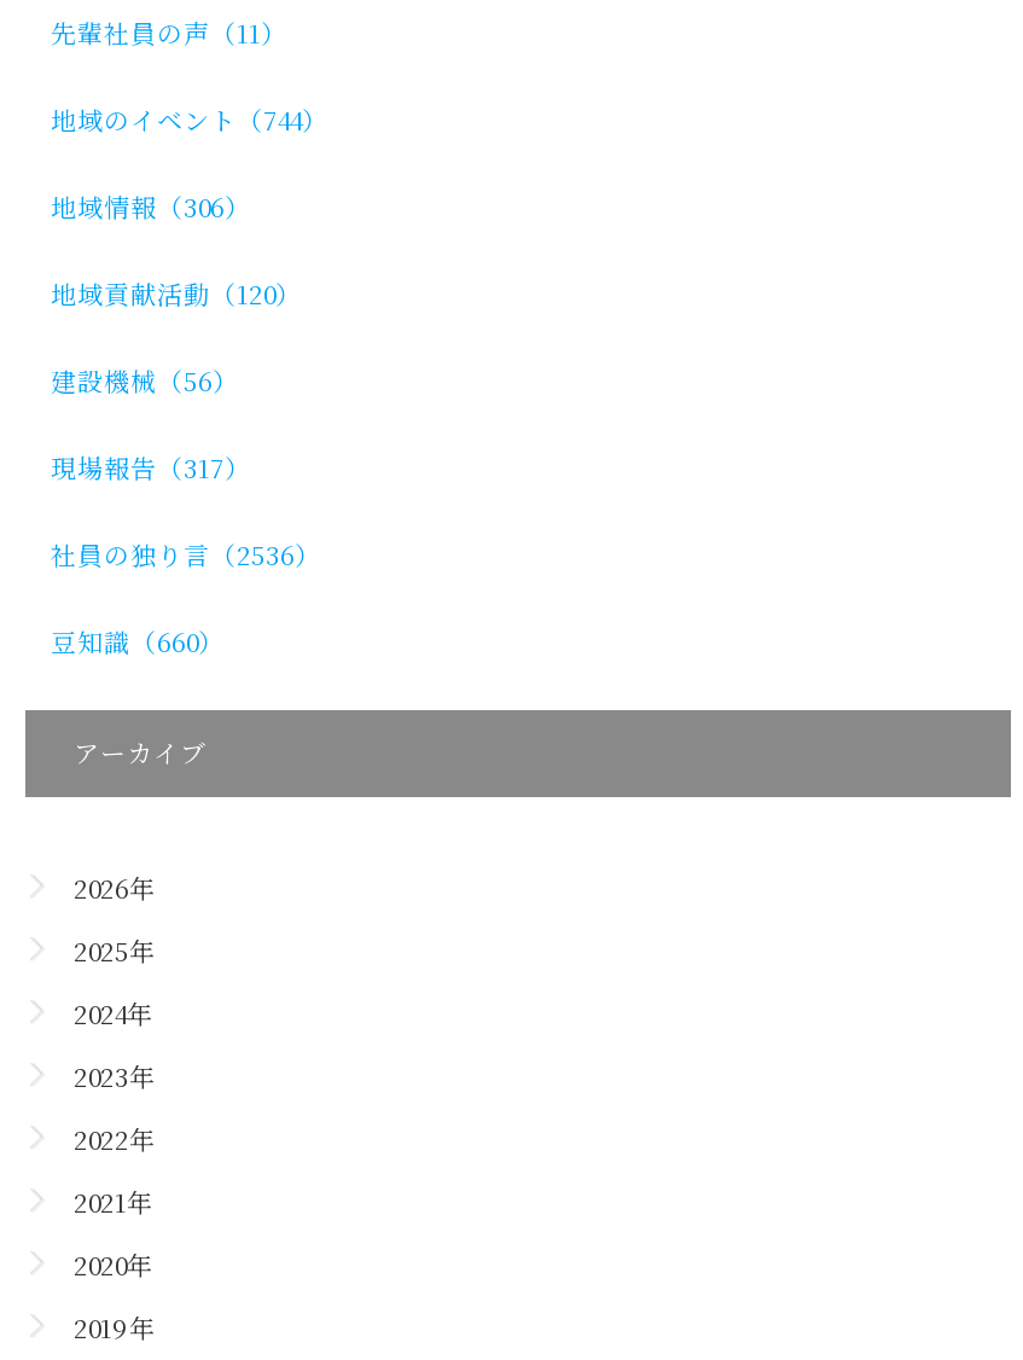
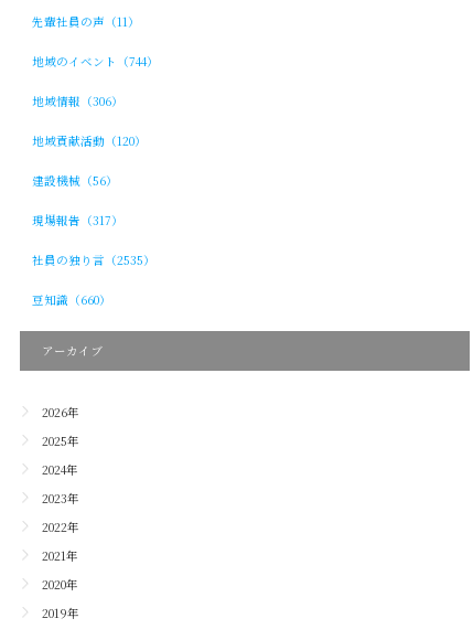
[51,537,321,573] 社員の独り言（2536） -> [31,252,155,268] 社員の独り言（2535）

